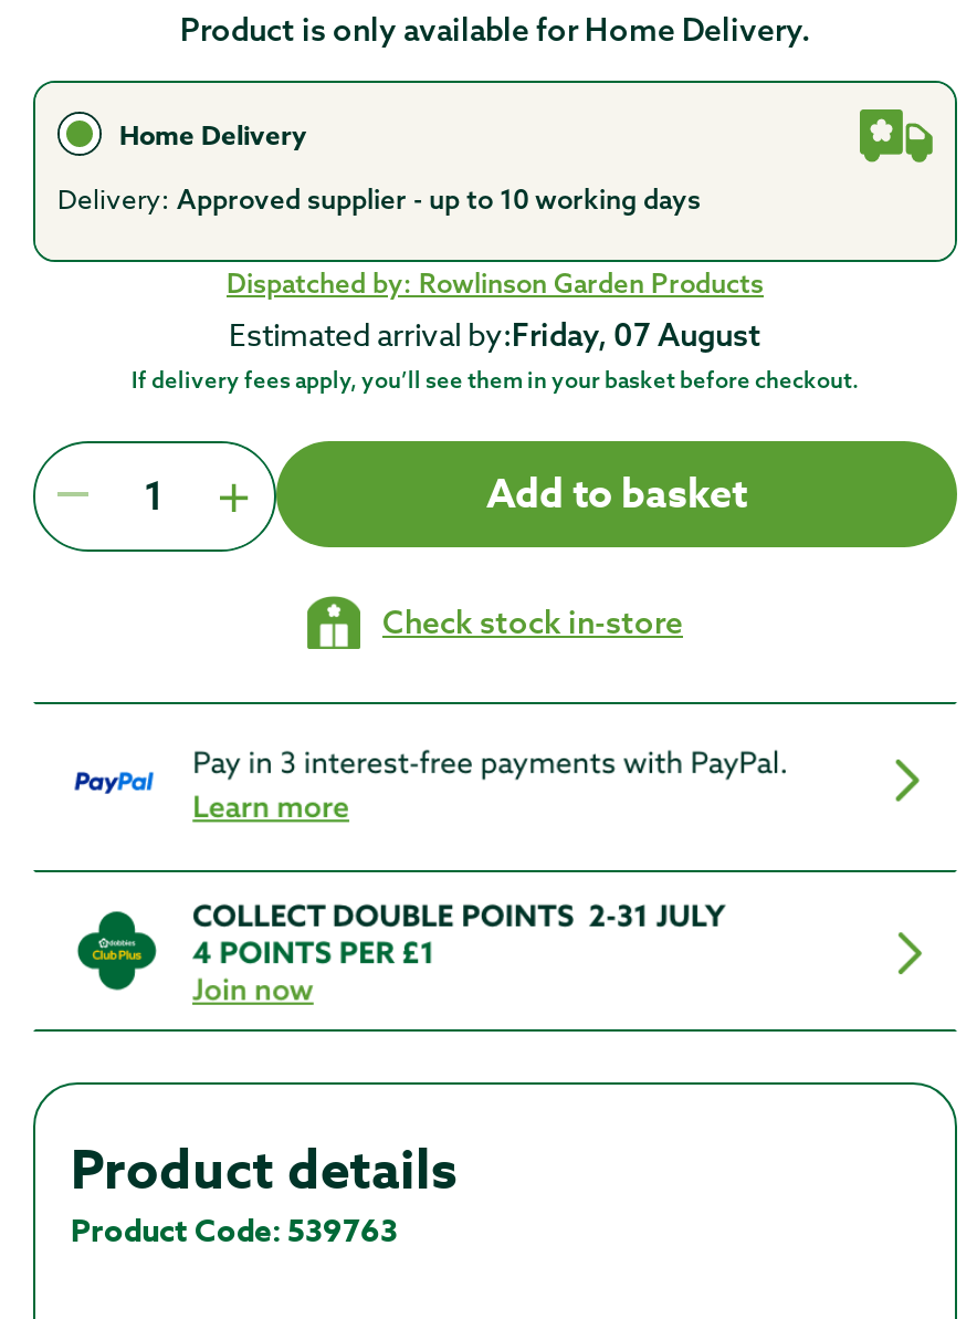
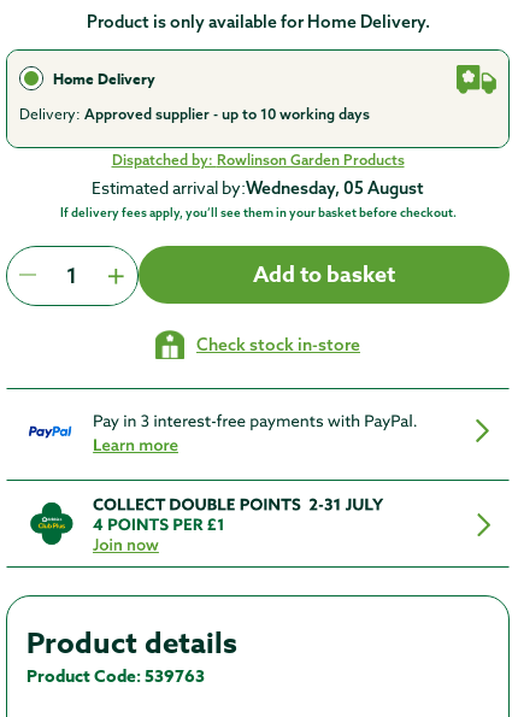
[229,313,761,355] Estimated arrival by:Friday, 07 August -> [92,176,424,199] Estimated arrival by:Wednesday, 05 August

